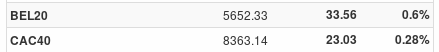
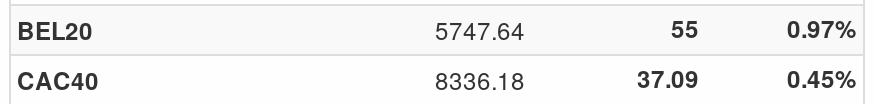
[223,6,268,23] 5652.33 -> [435,11,525,45] 5747.64
[326,5,357,23] 33.56 -> [671,9,699,45] 55
[402,5,430,23] 0.6% -> [787,9,857,45] 0.97%
[223,31,268,48] 8363.14 -> [435,61,525,95] 8336.18
[326,30,357,48] 23.03 -> [637,59,699,95] 37.09
[395,30,430,48] 0.28% -> [787,59,857,95] 0.45%

